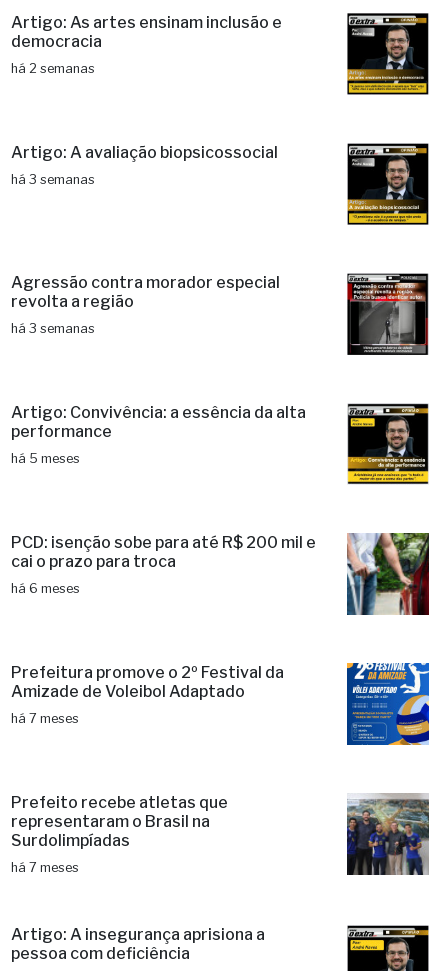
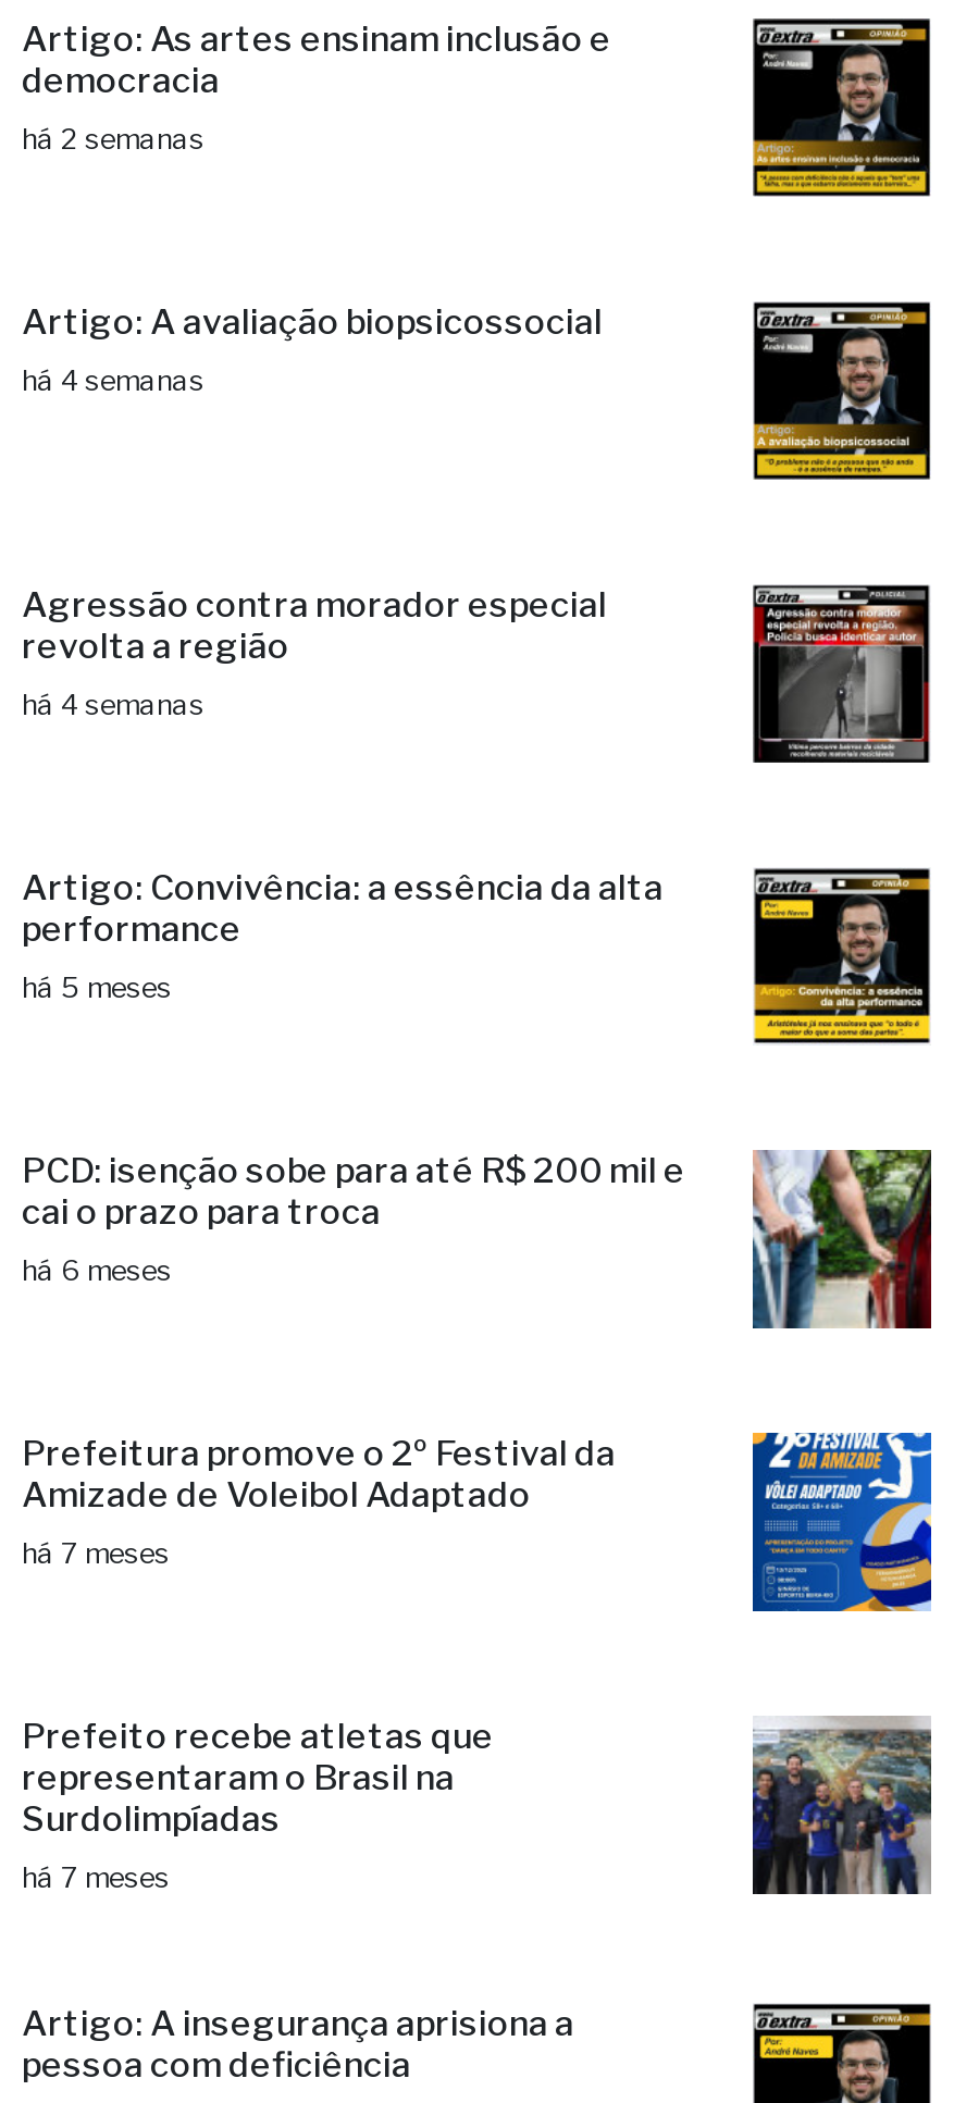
[11,172,95,187] há 3 semanas -> [22,364,205,397] há 4 semanas
[11,321,95,336] há 3 semanas -> [22,689,205,721] há 4 semanas

